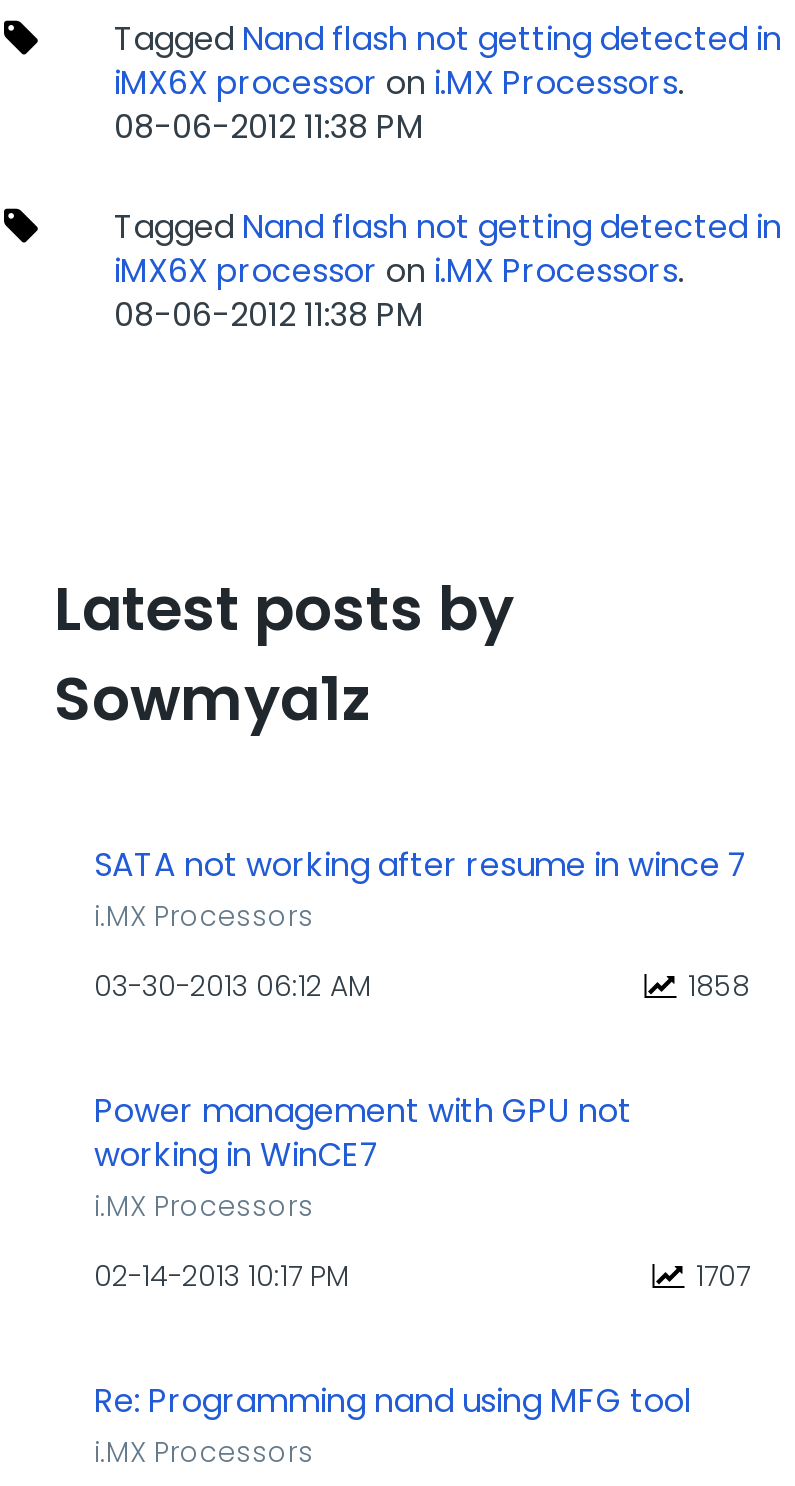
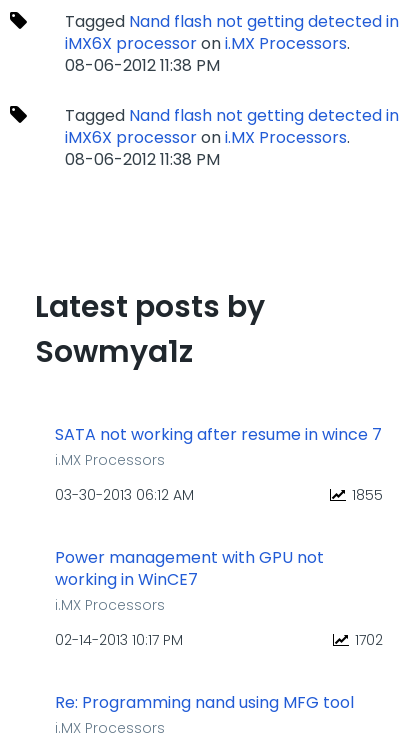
[680,965,750,1005] 1858 -> [348,485,383,505] 1855
[688,1255,750,1295] 1707 -> [351,630,383,650] 1702

